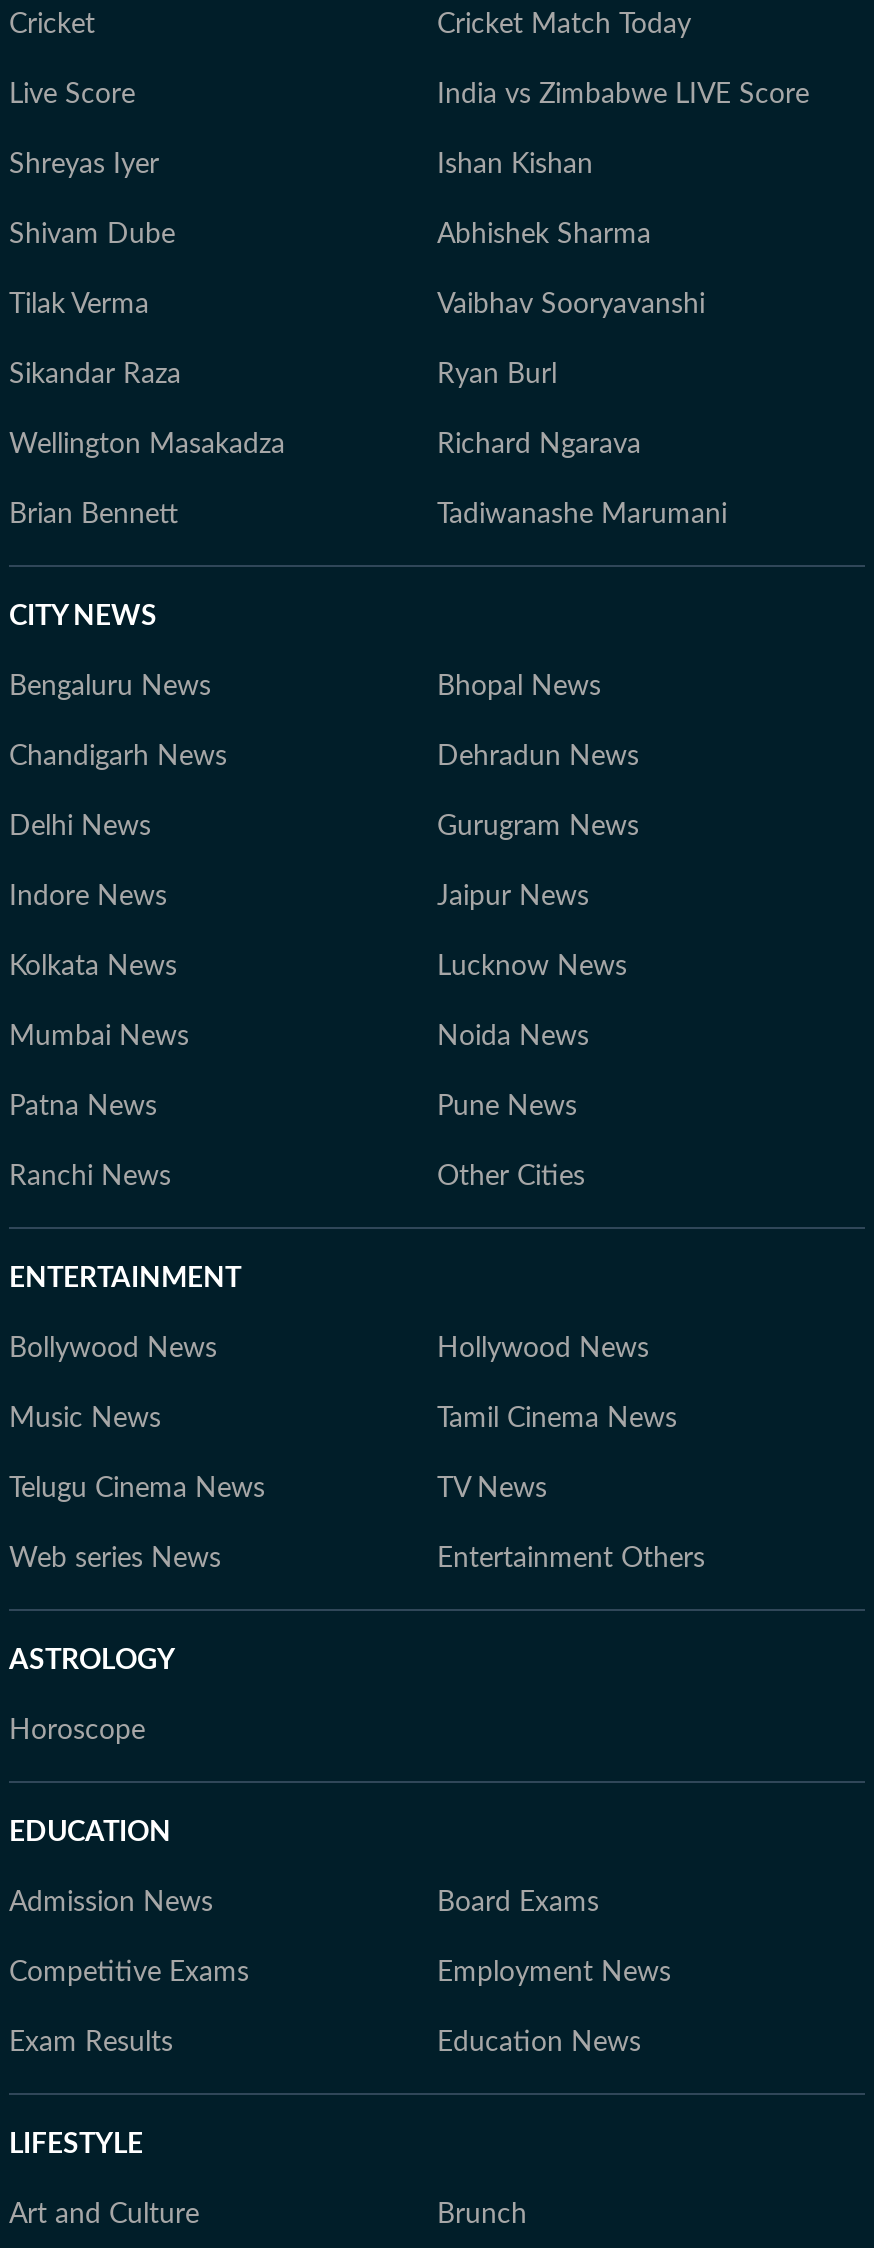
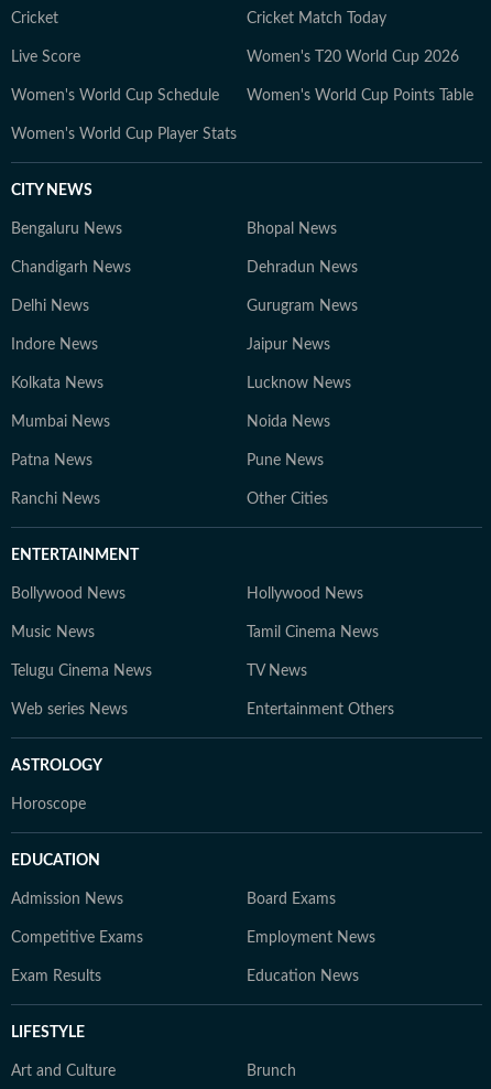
[9,81,809,529] India vs Zimbabwe LIVE Score | Shreyas Iyer | Ishan Kishan | Shivam Dube | Abhishek Sharma | Tilak Verma | Vaibhav Sooryavanshi | Sikandar Raza | Ryan Burl | Wellington Masakadza | Richard Ngarava | Brian Bennett | Tadiwanashe Marumani -> [11,50,473,142] Women's T20 World Cup 2026 | Women's World Cup Schedule | Women's World Cup Points Table | Women's World Cup Player Stats

